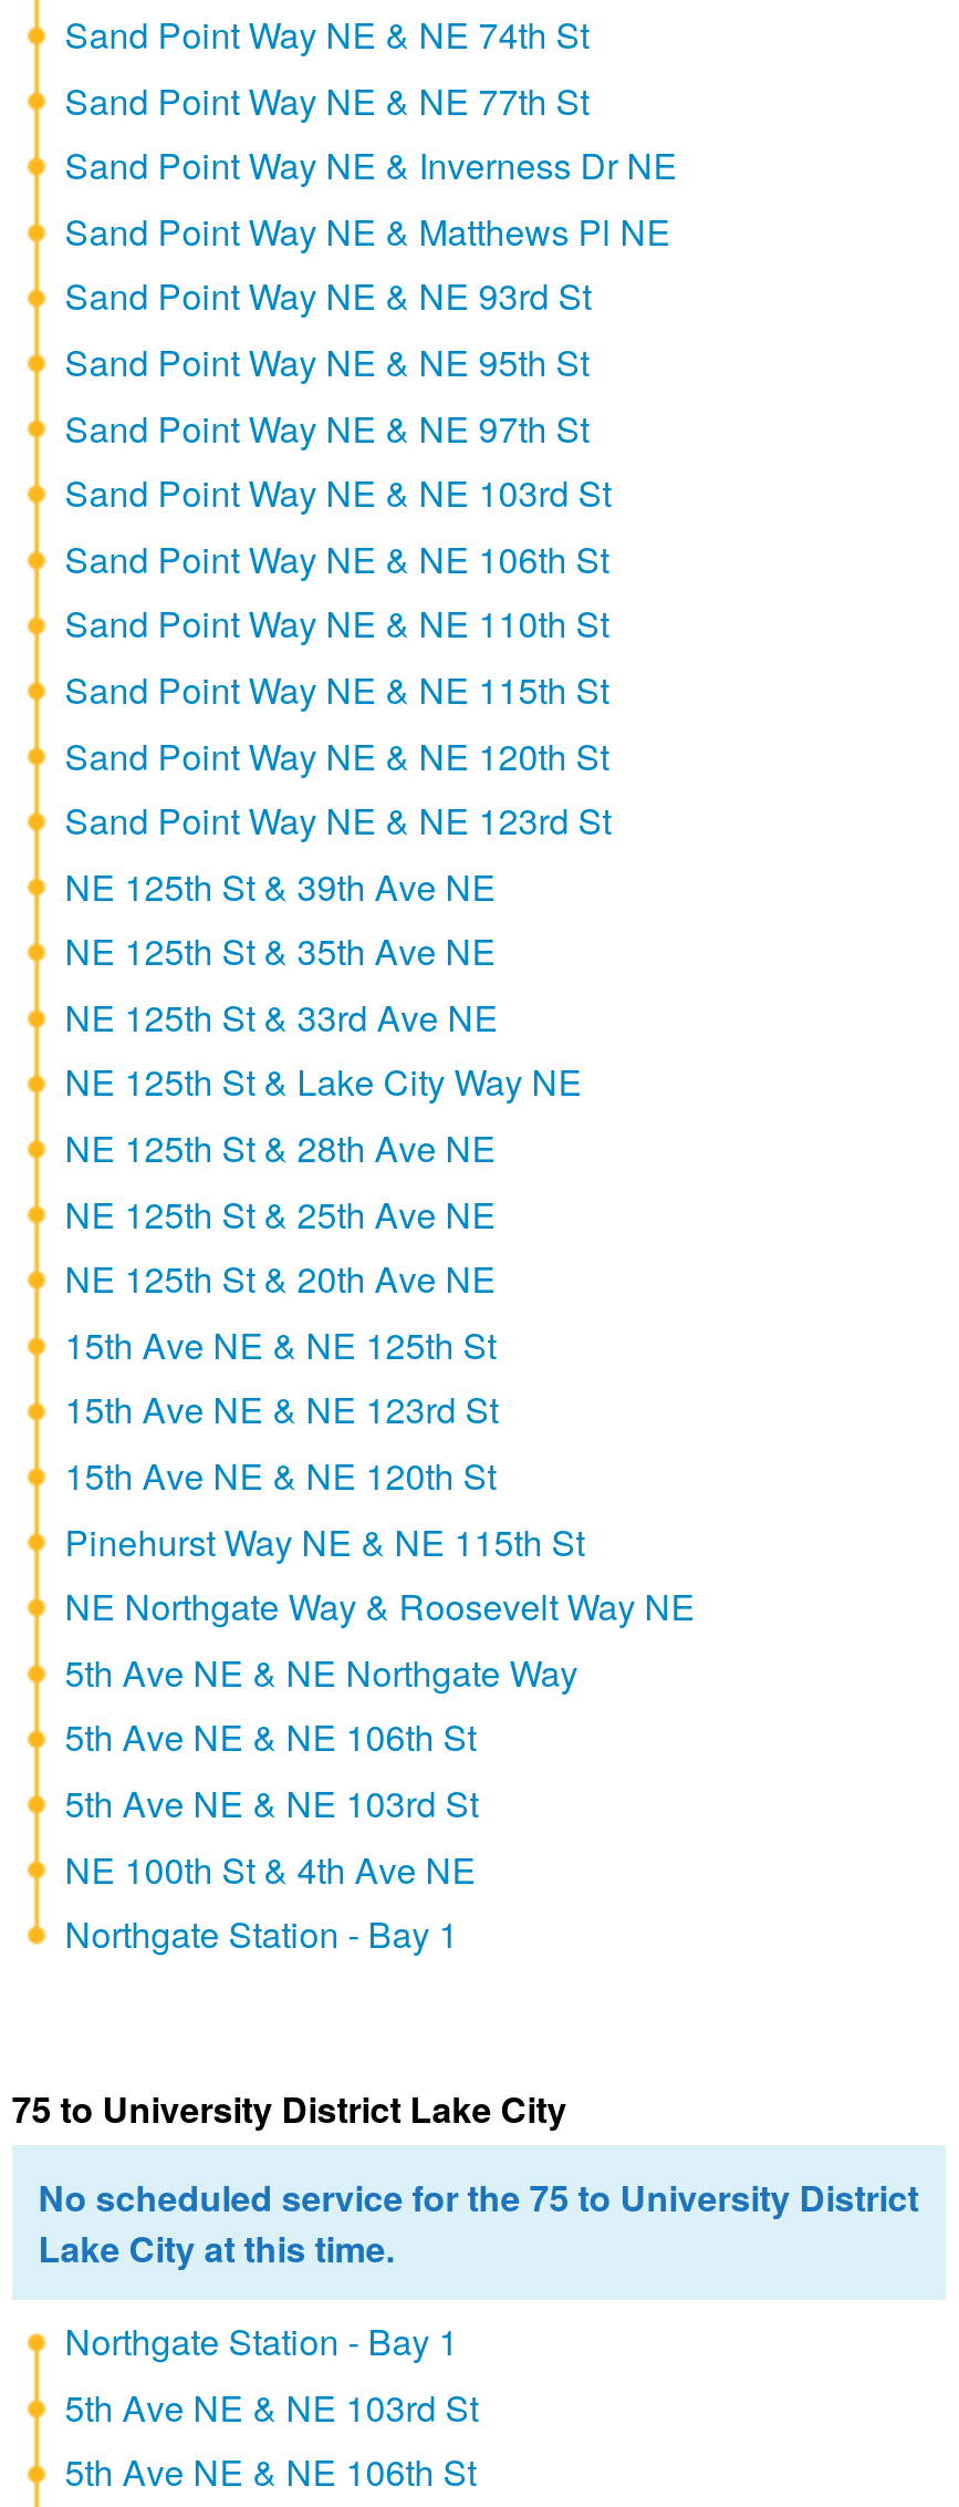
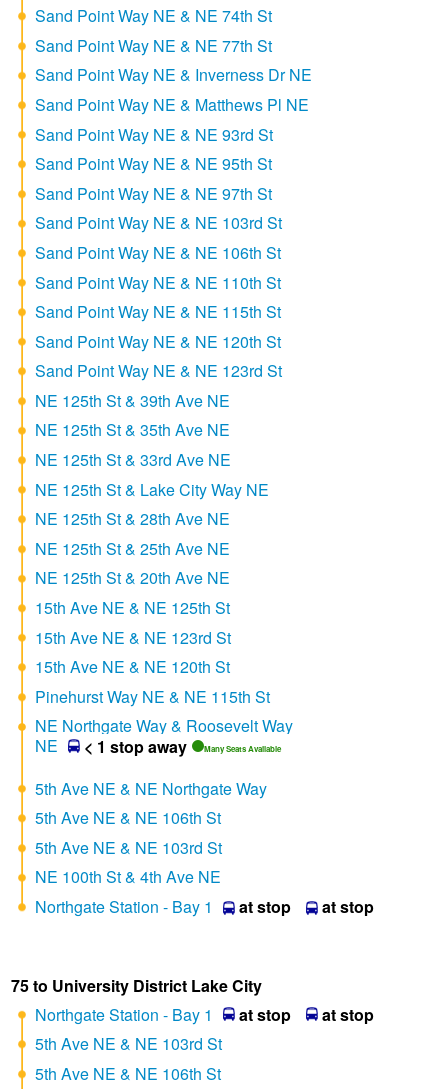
[65,1581,695,1632] NE Northgate Way & Roosevelt Way NE -> [35,714,293,757] NE Northgate Way & Roosevelt Way | NE | < 1 stop away | Many Seats Available
moved [12,1647,578,2134] -> [11,777,267,996]: 5th Ave NE & NE Northgate Way | 5th Ave NE & NE 106th St | 5th Ave NE & NE 103rd St | NE 100th St & 4th Ave NE | Northgate Station - Bay 1 | 75 to University District Lake City
none -> [239,895,374,918] at stop | at stop
[38,2171,919,2273] No scheduled service for the 75 to University District | Lake City at this time. -> none
none -> [239,1002,374,1025] at stop | at stop

